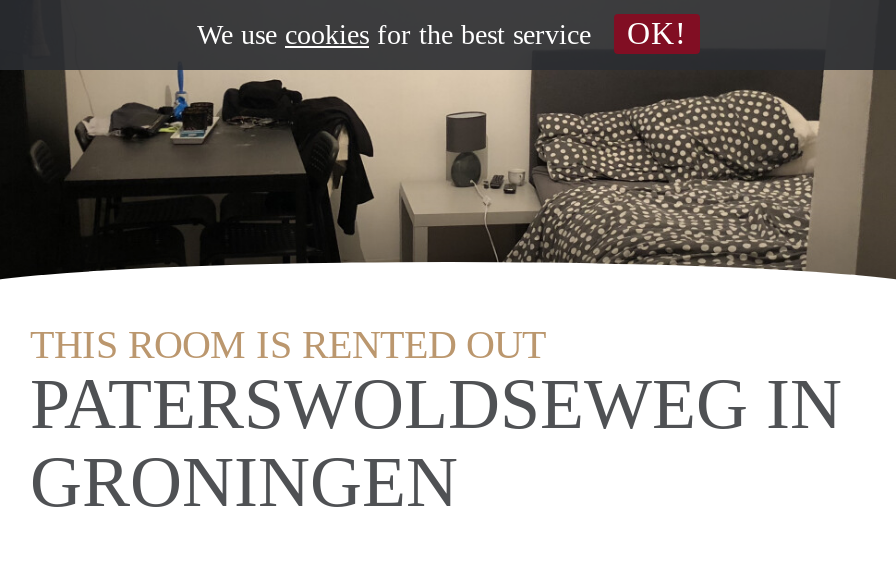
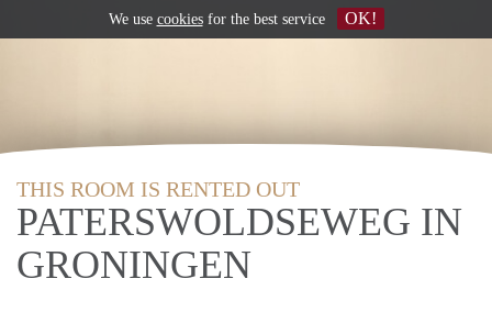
[6,68,890,280] [image] -> [3,36,489,154] [image]

